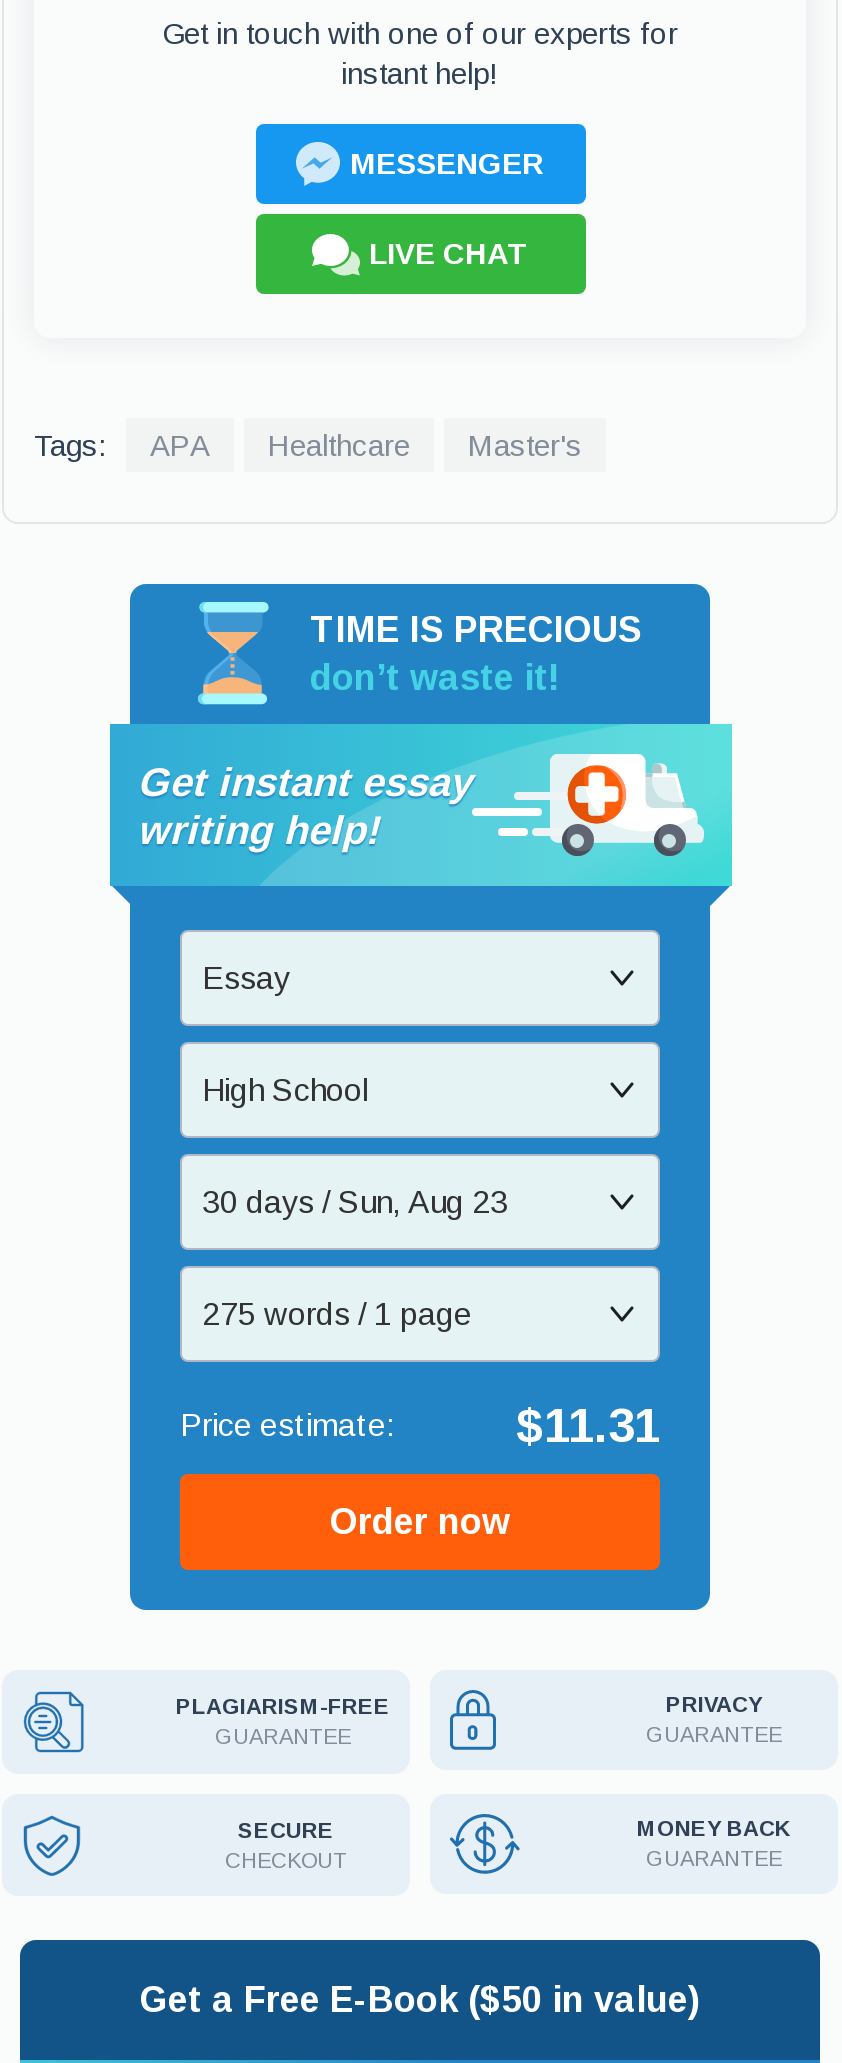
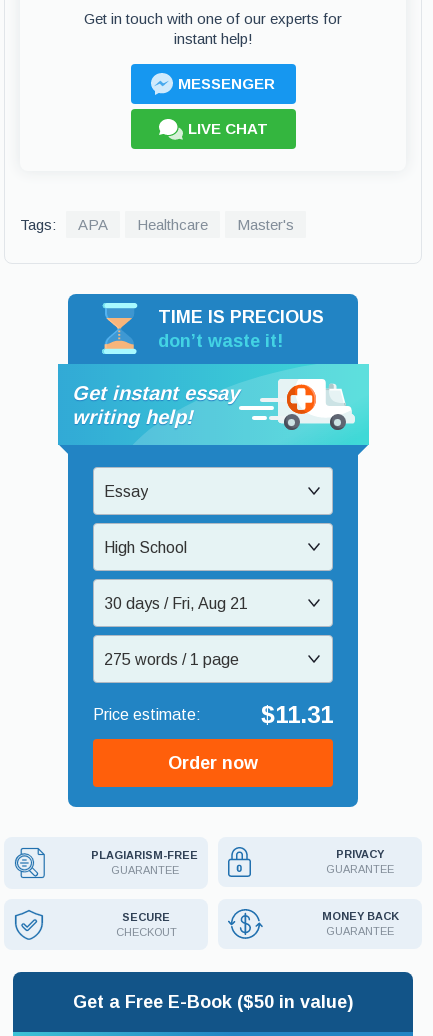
[202,1185,508,1219] 30 days / Sun, Aug 23 -> [104,594,248,611] 30 days / Fri, Aug 21

